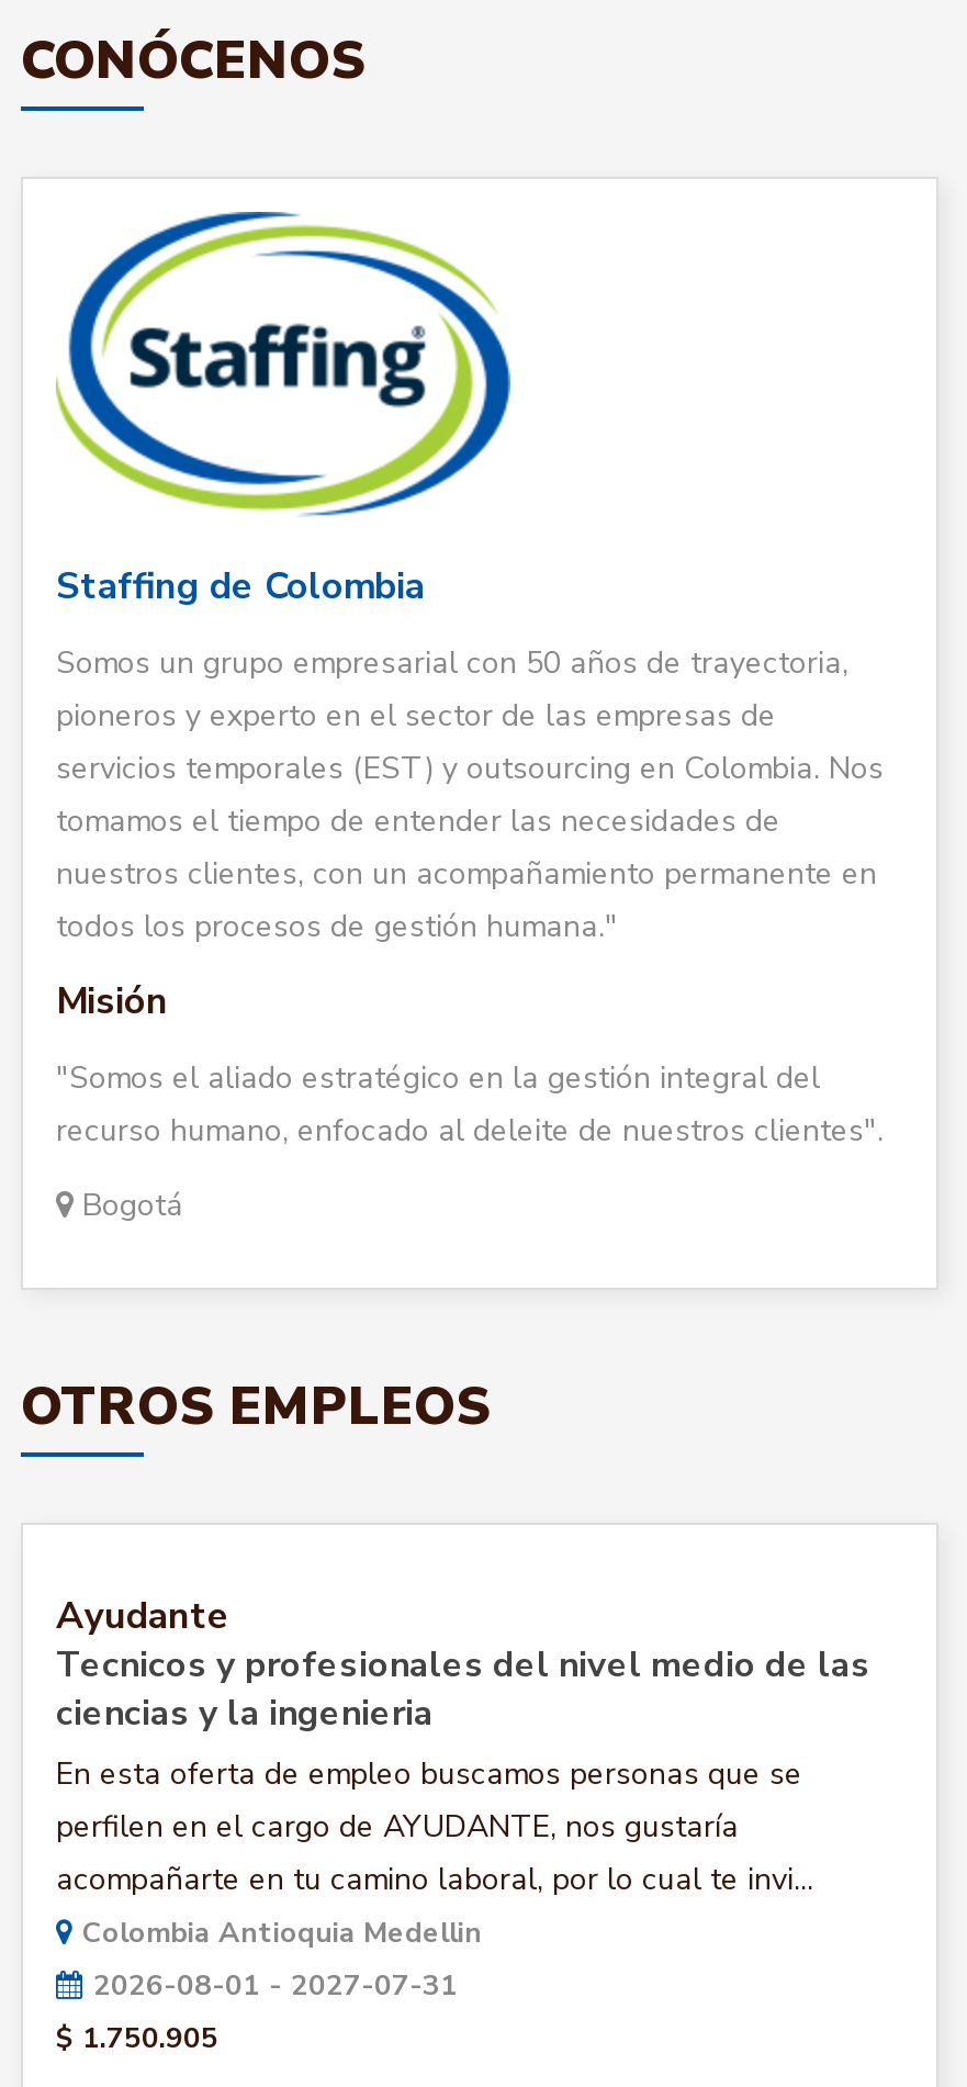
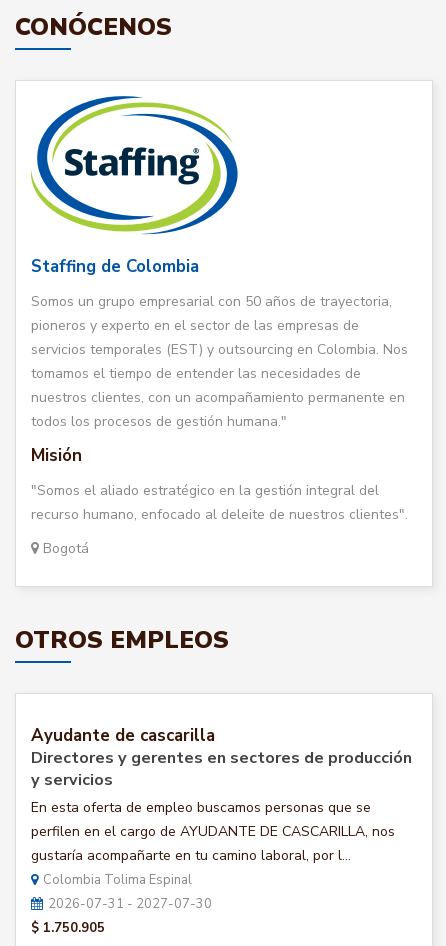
[56,1591,870,1738] Ayudante | Tecnicos y profesionales del nivel medio de las | ciencias y la ingenieria -> [31,724,412,791] Ayudante de cascarilla | Directores y gerentes en sectores de producción | y servicios
[56,1806,813,2006] perfilen en el cargo de AYUDANTE, nos gustaría | acompañarte en tu camino laboral, por lo cual te invi... | Colombia Antioquia Medellin | 2026-08-01 - 2027-07-31 -> [31,822,395,913] perfilen en el cargo de AYUDANTE DE CASCARILLA, nos | gustaría acompañarte en tu camino laboral, por l... | Colombia Tolima Espinal | 2026-07-31 - 2027-07-30

